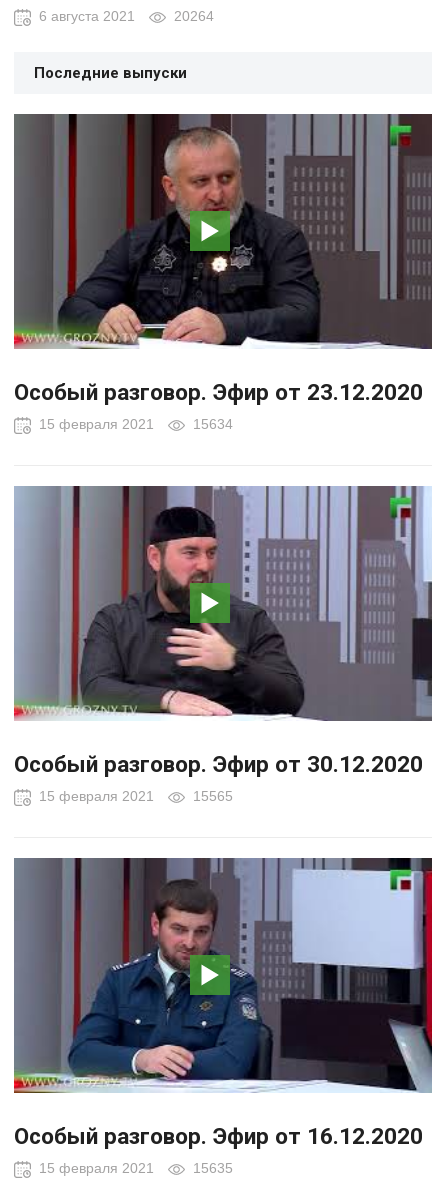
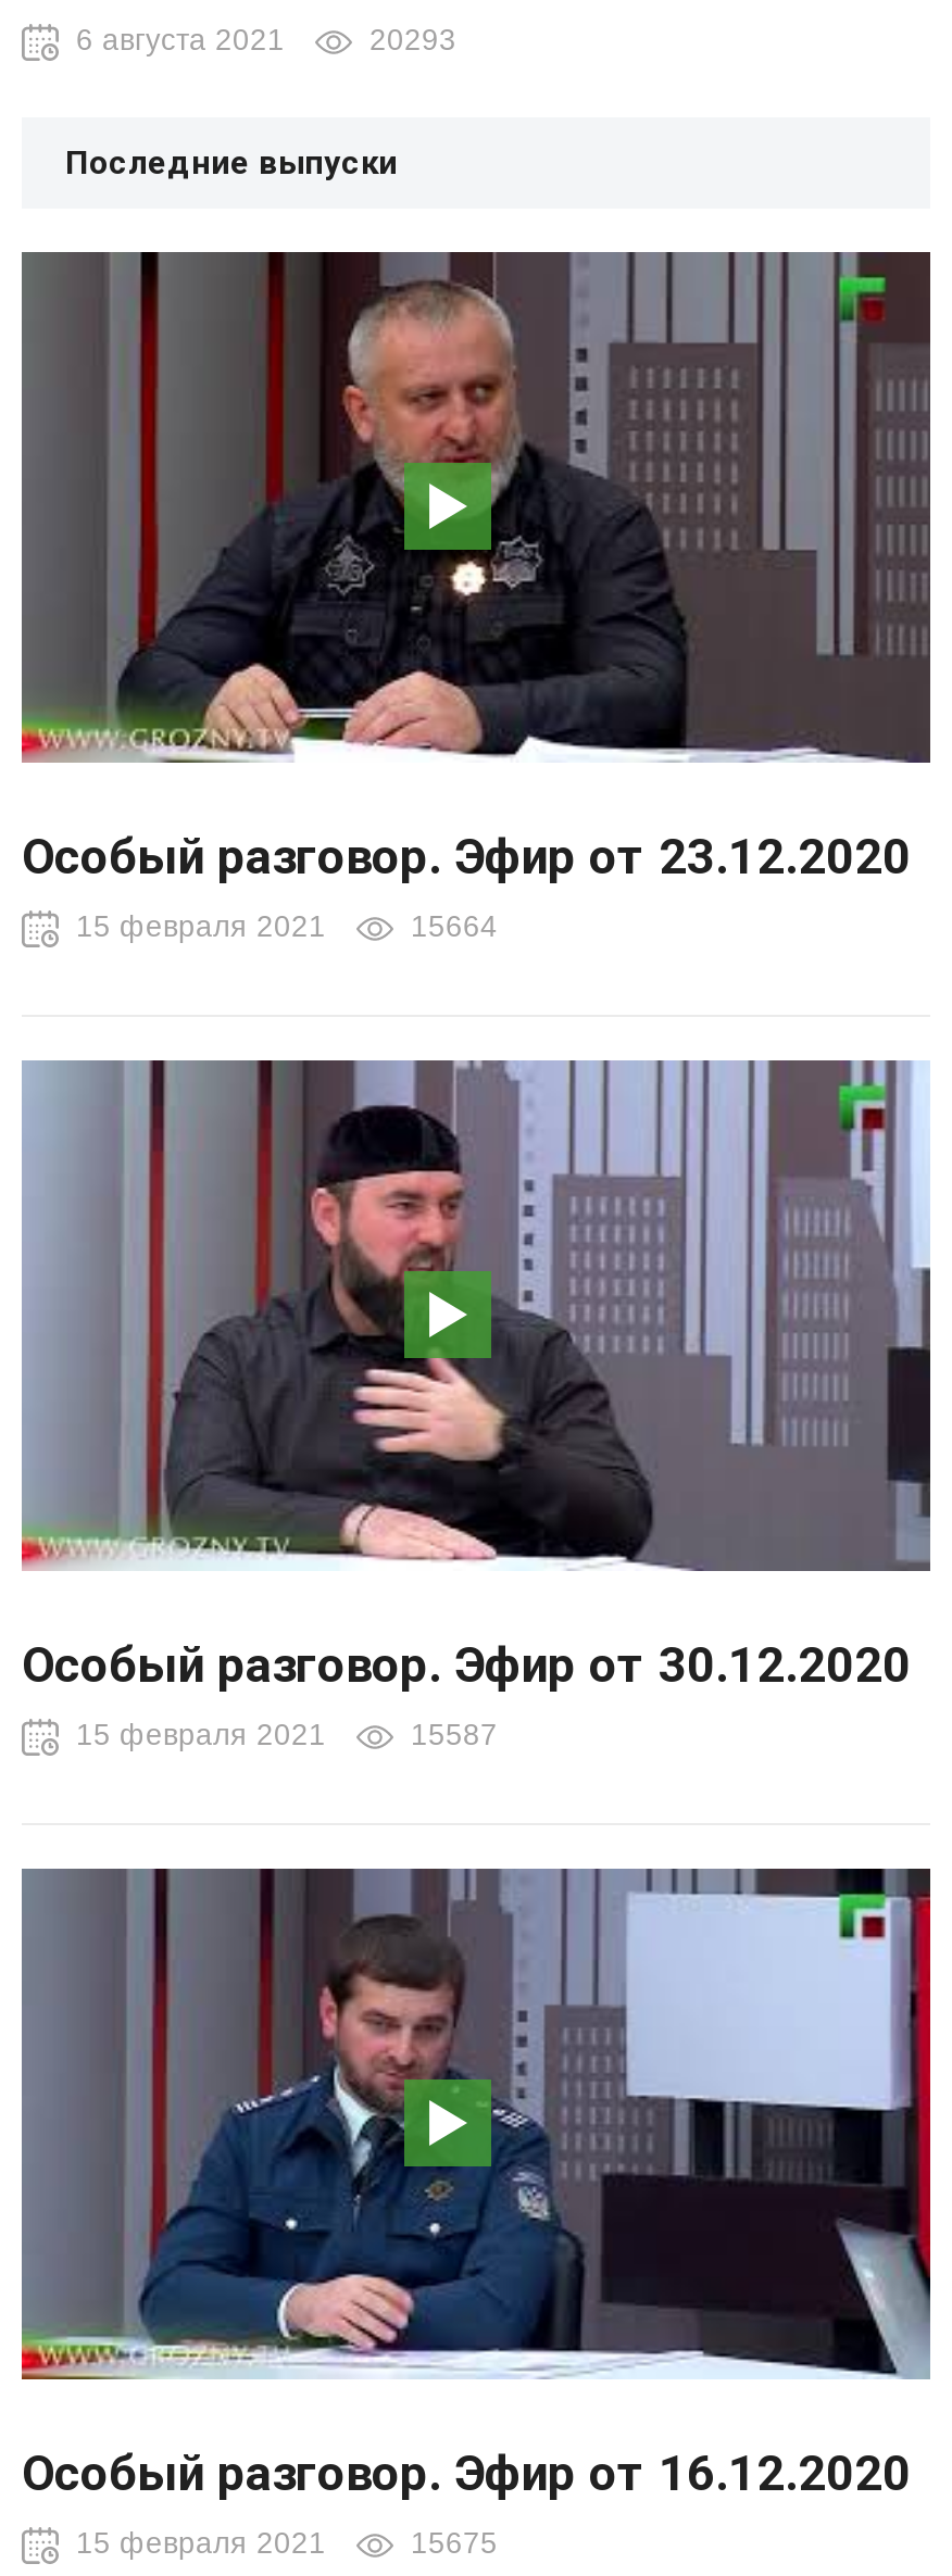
[174,9,214,24] 20264 -> [369,24,456,56] 20293
[193,417,233,432] 15634 -> [411,911,498,943] 15664
[193,789,233,804] 15565 -> [411,1719,498,1752] 15587
[193,1161,233,1176] 15635 -> [411,2528,498,2561] 15675

